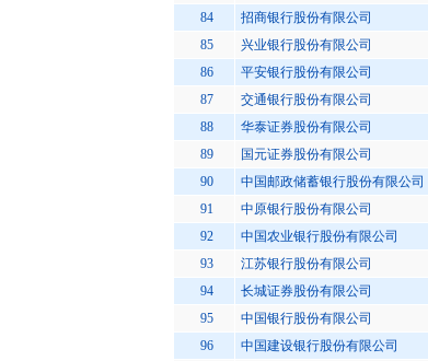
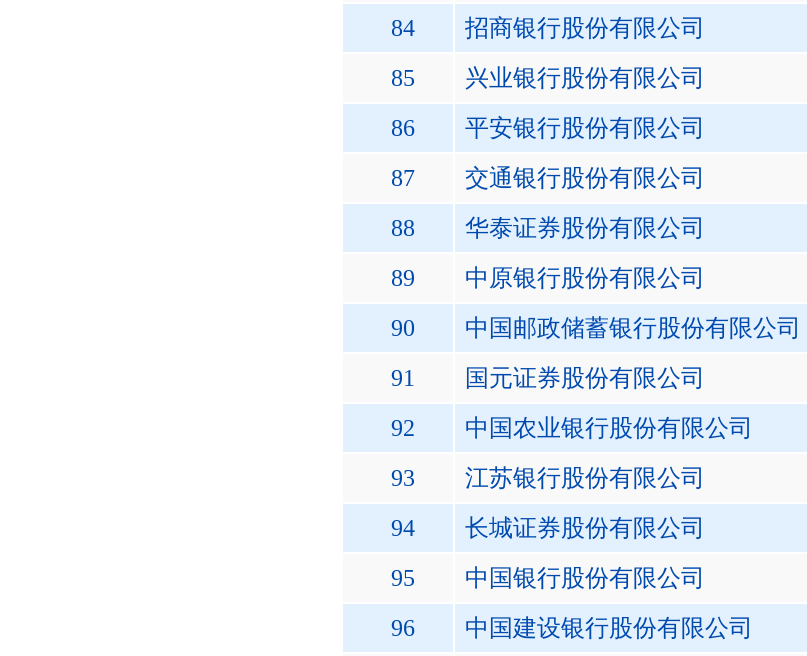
moved [241,147,372,162] -> [465,364,705,392]: 国元证券股份有限公司
moved [241,201,372,217] -> [465,264,705,292]: 中原银行股份有限公司

